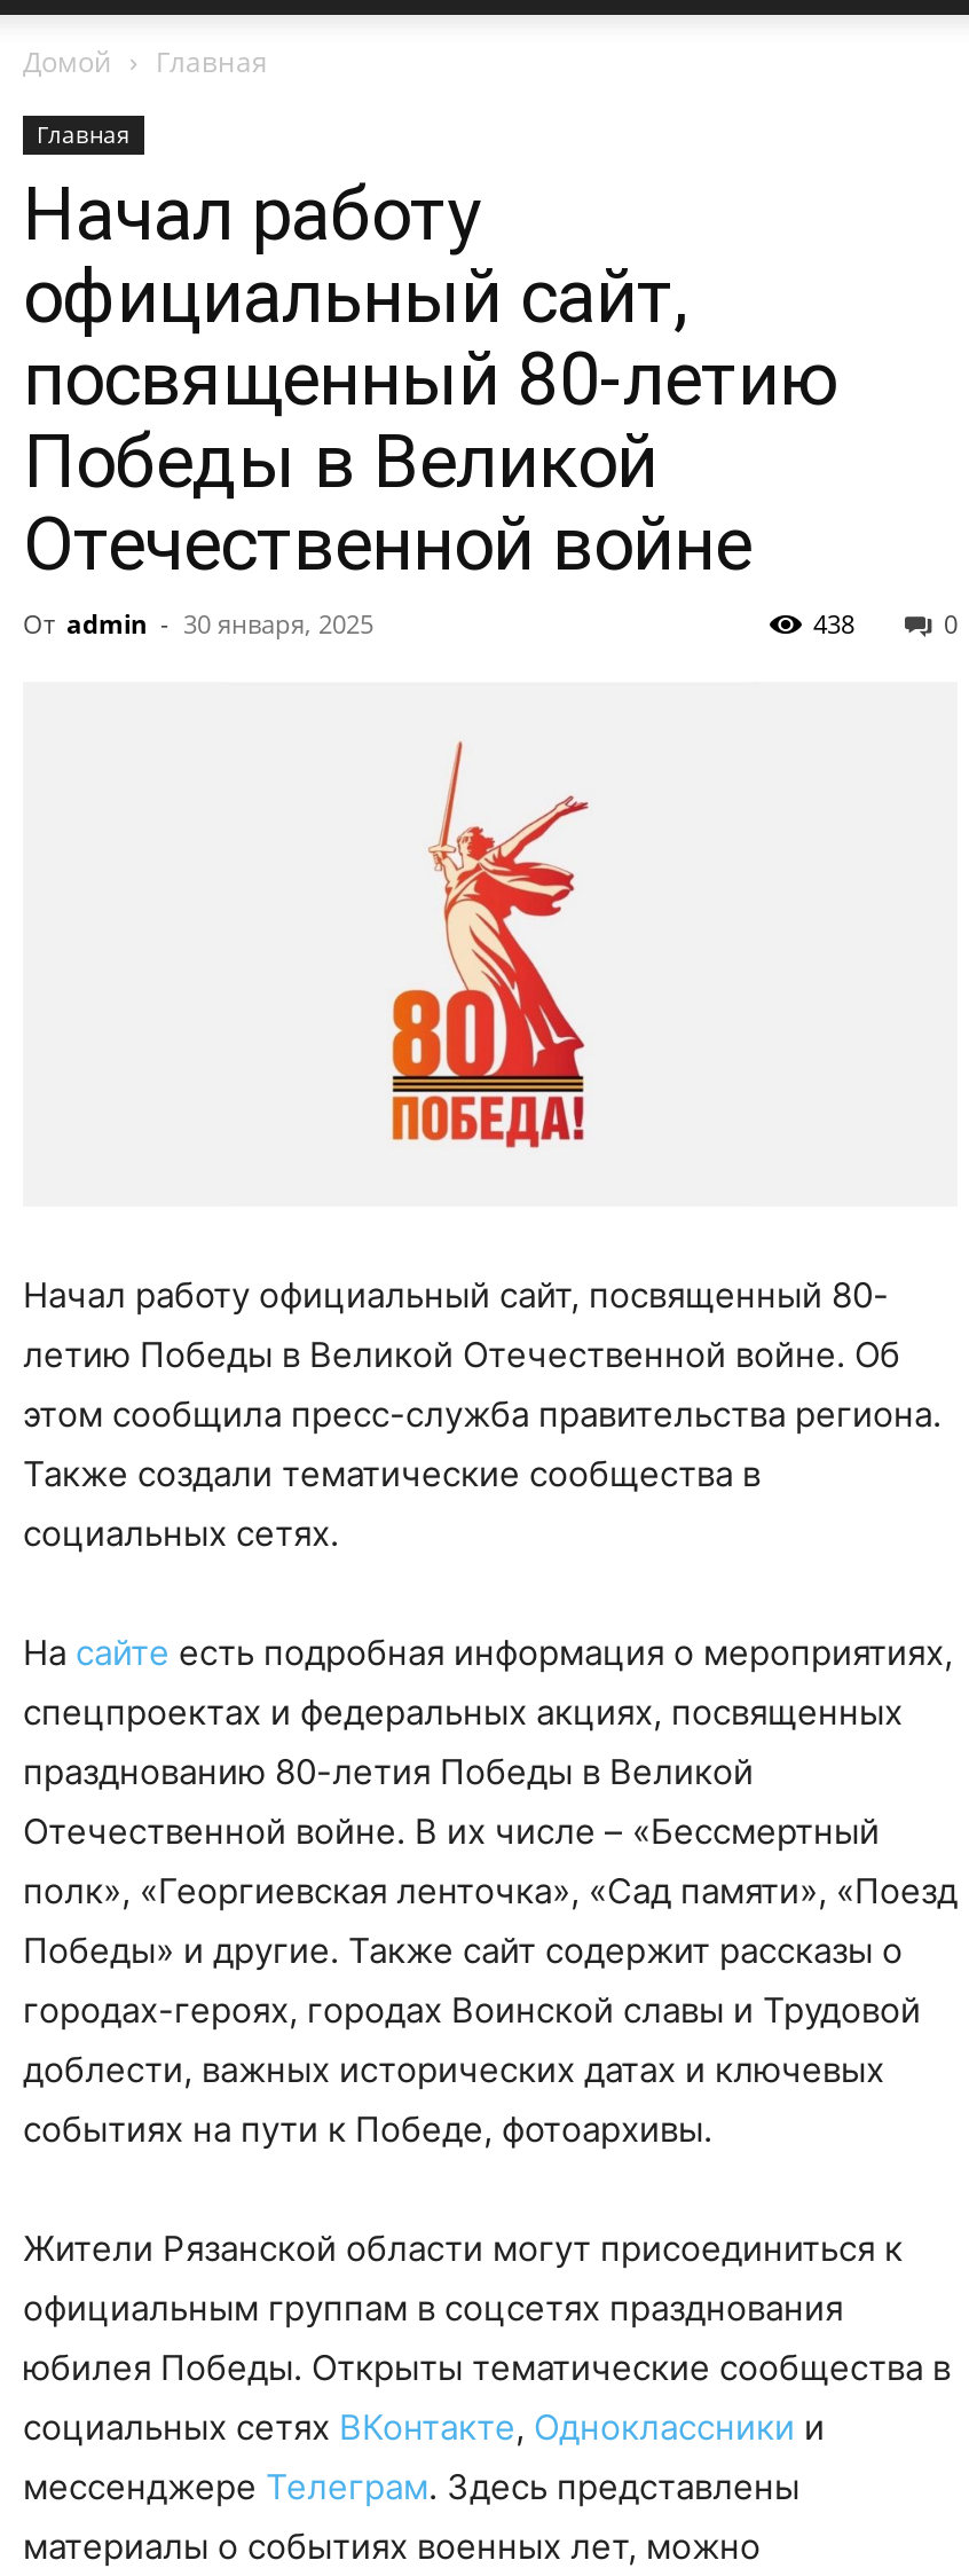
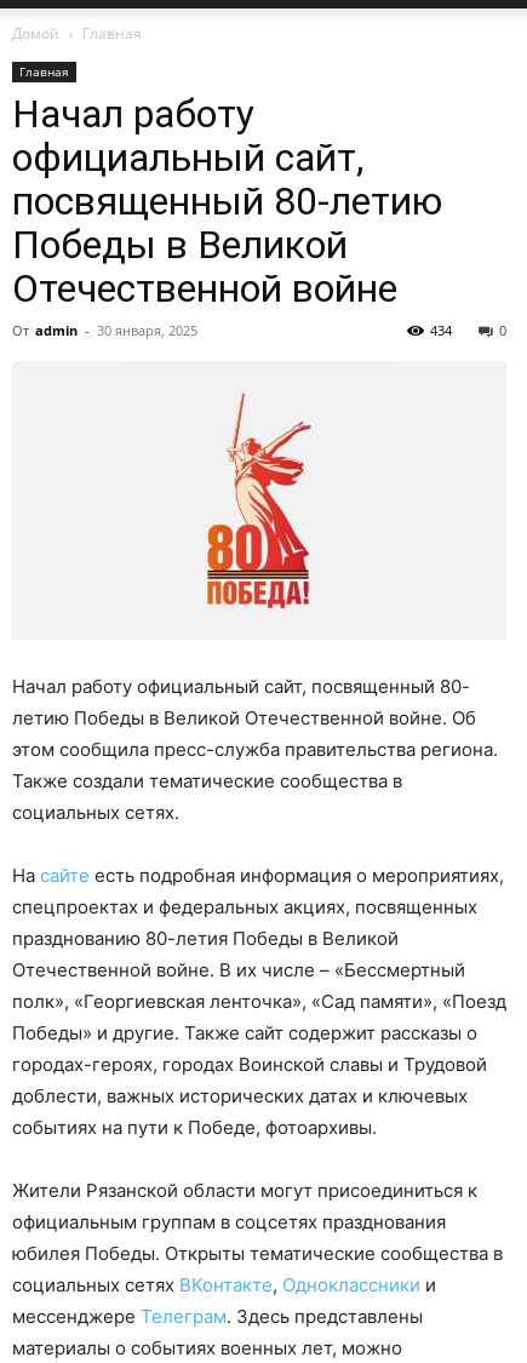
[813,606,854,641] 438 -> [430,321,452,339] 434

